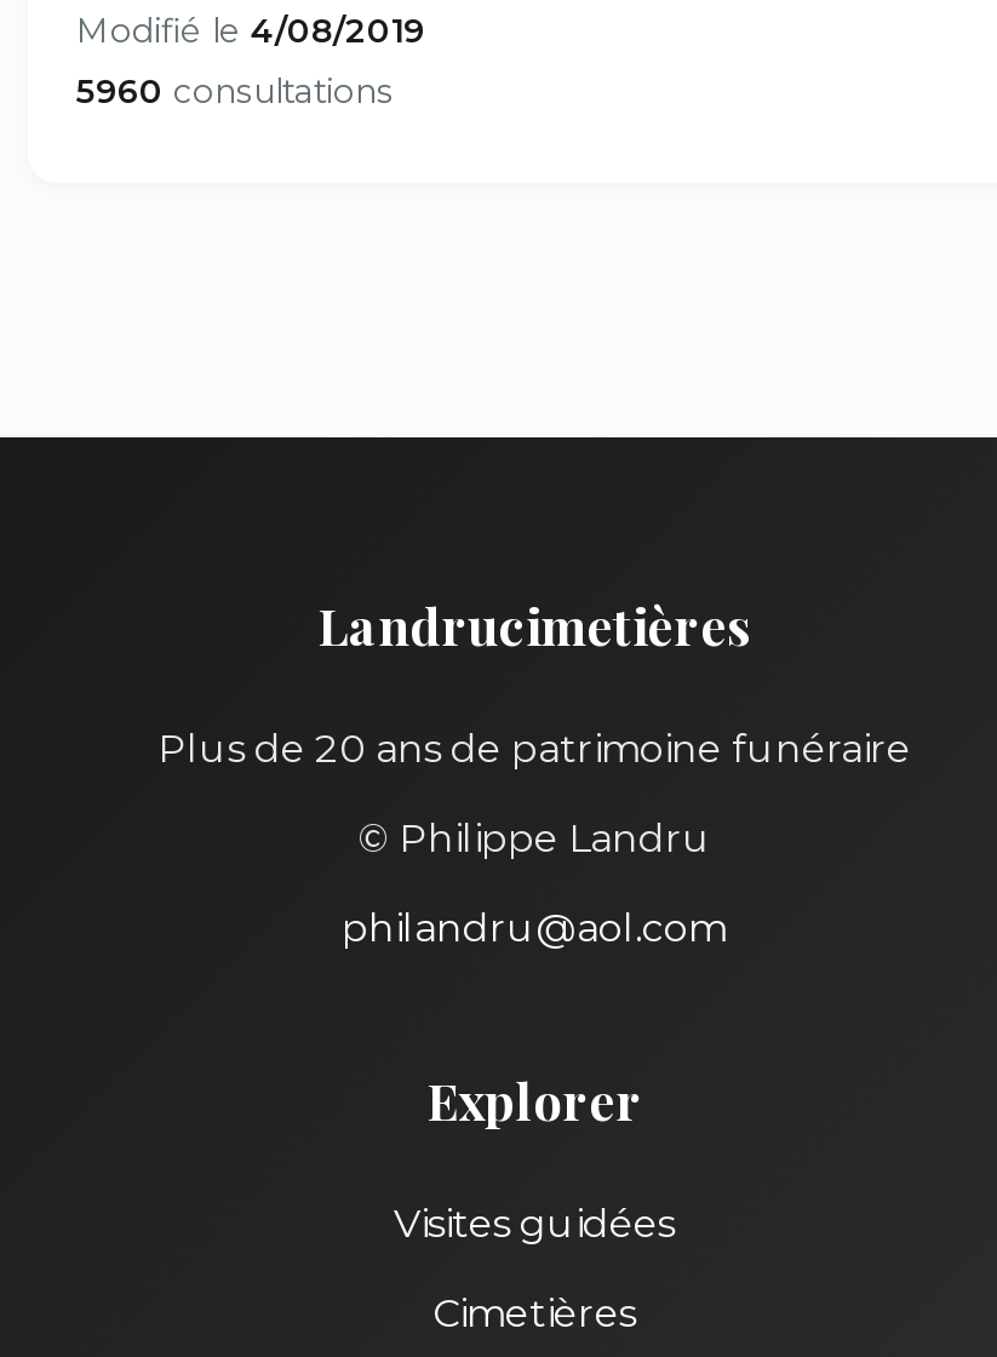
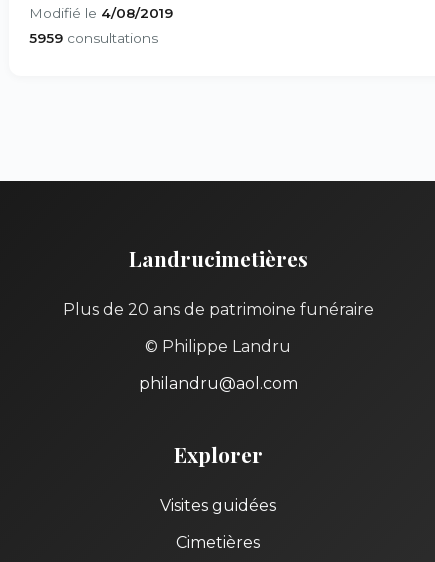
[76,71,394,110] 5960 consultations -> [29,30,158,46] 5959 consultations

